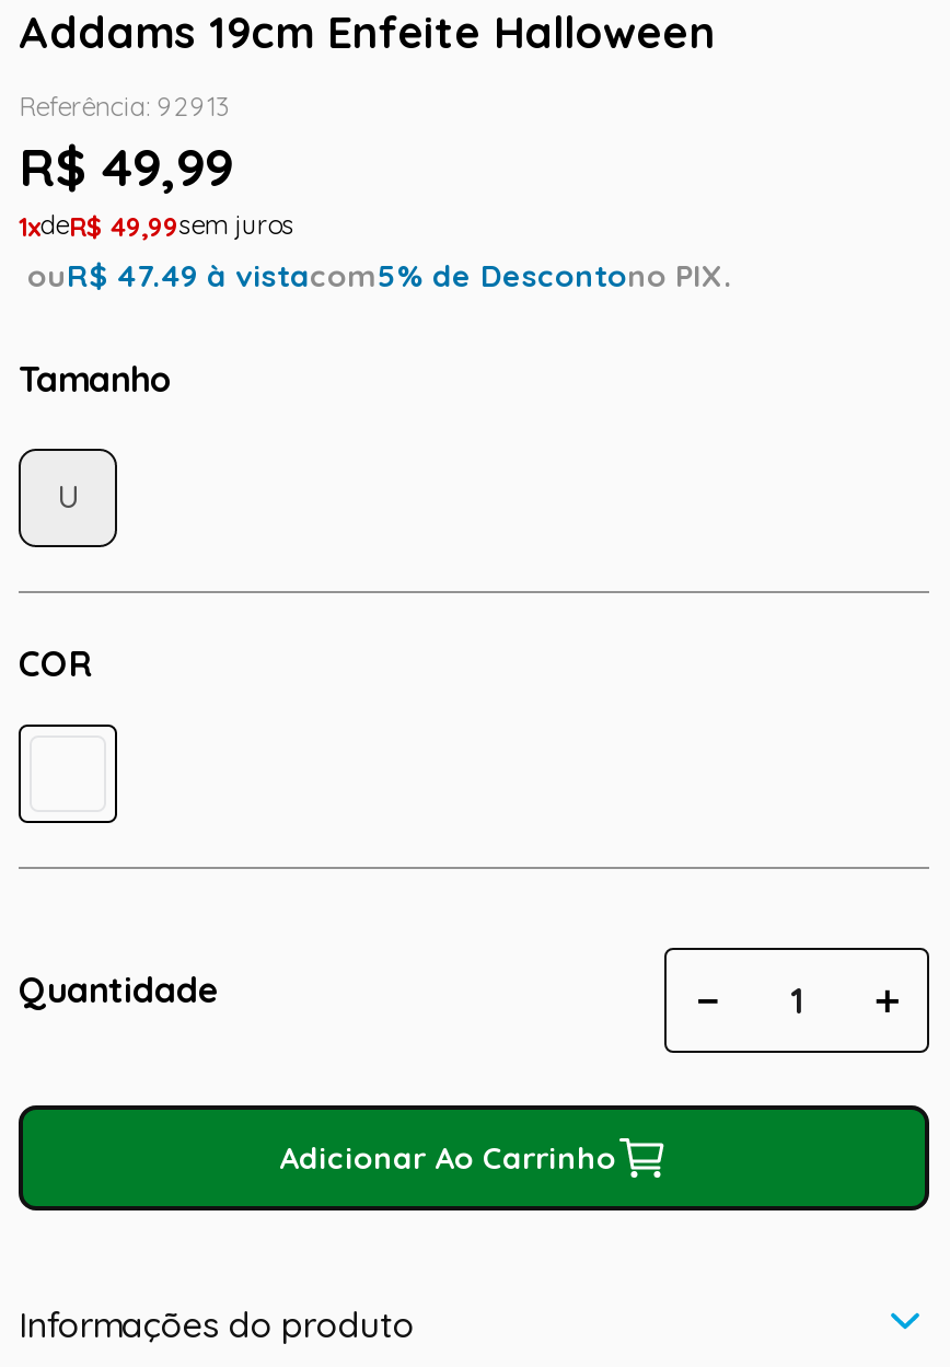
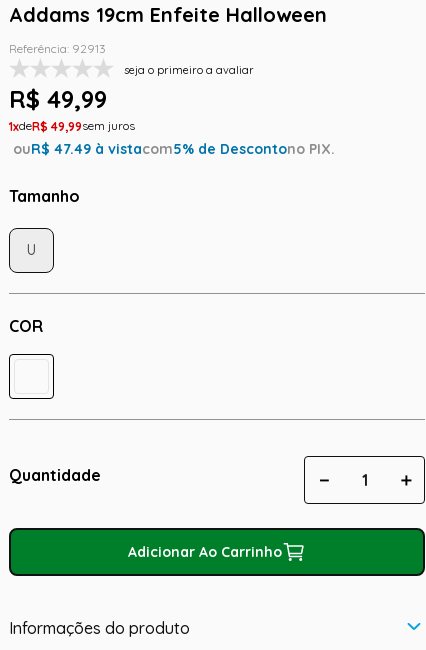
none -> [124,63,254,77] seja o primeiro a avaliar

